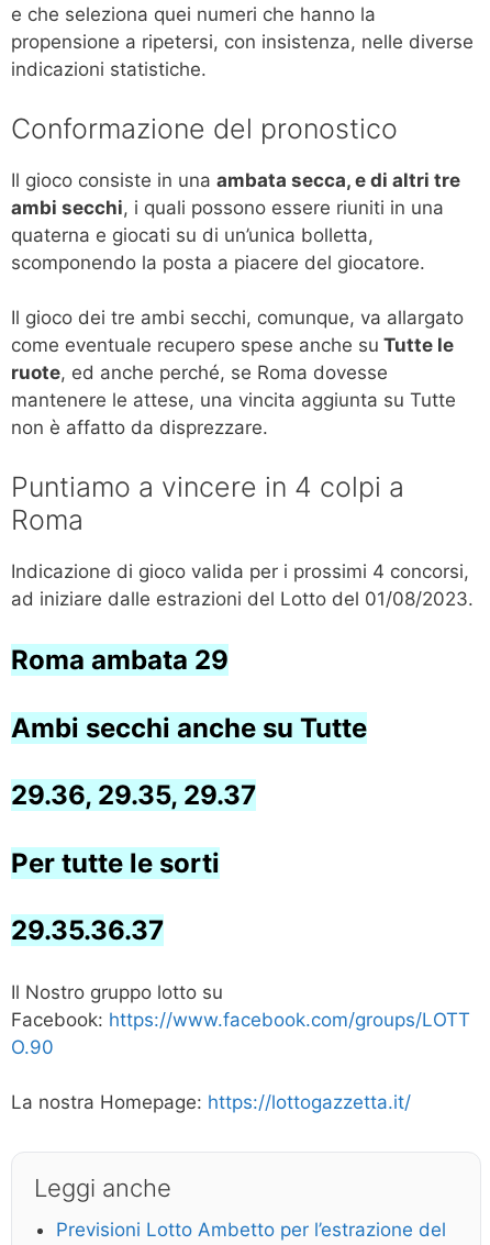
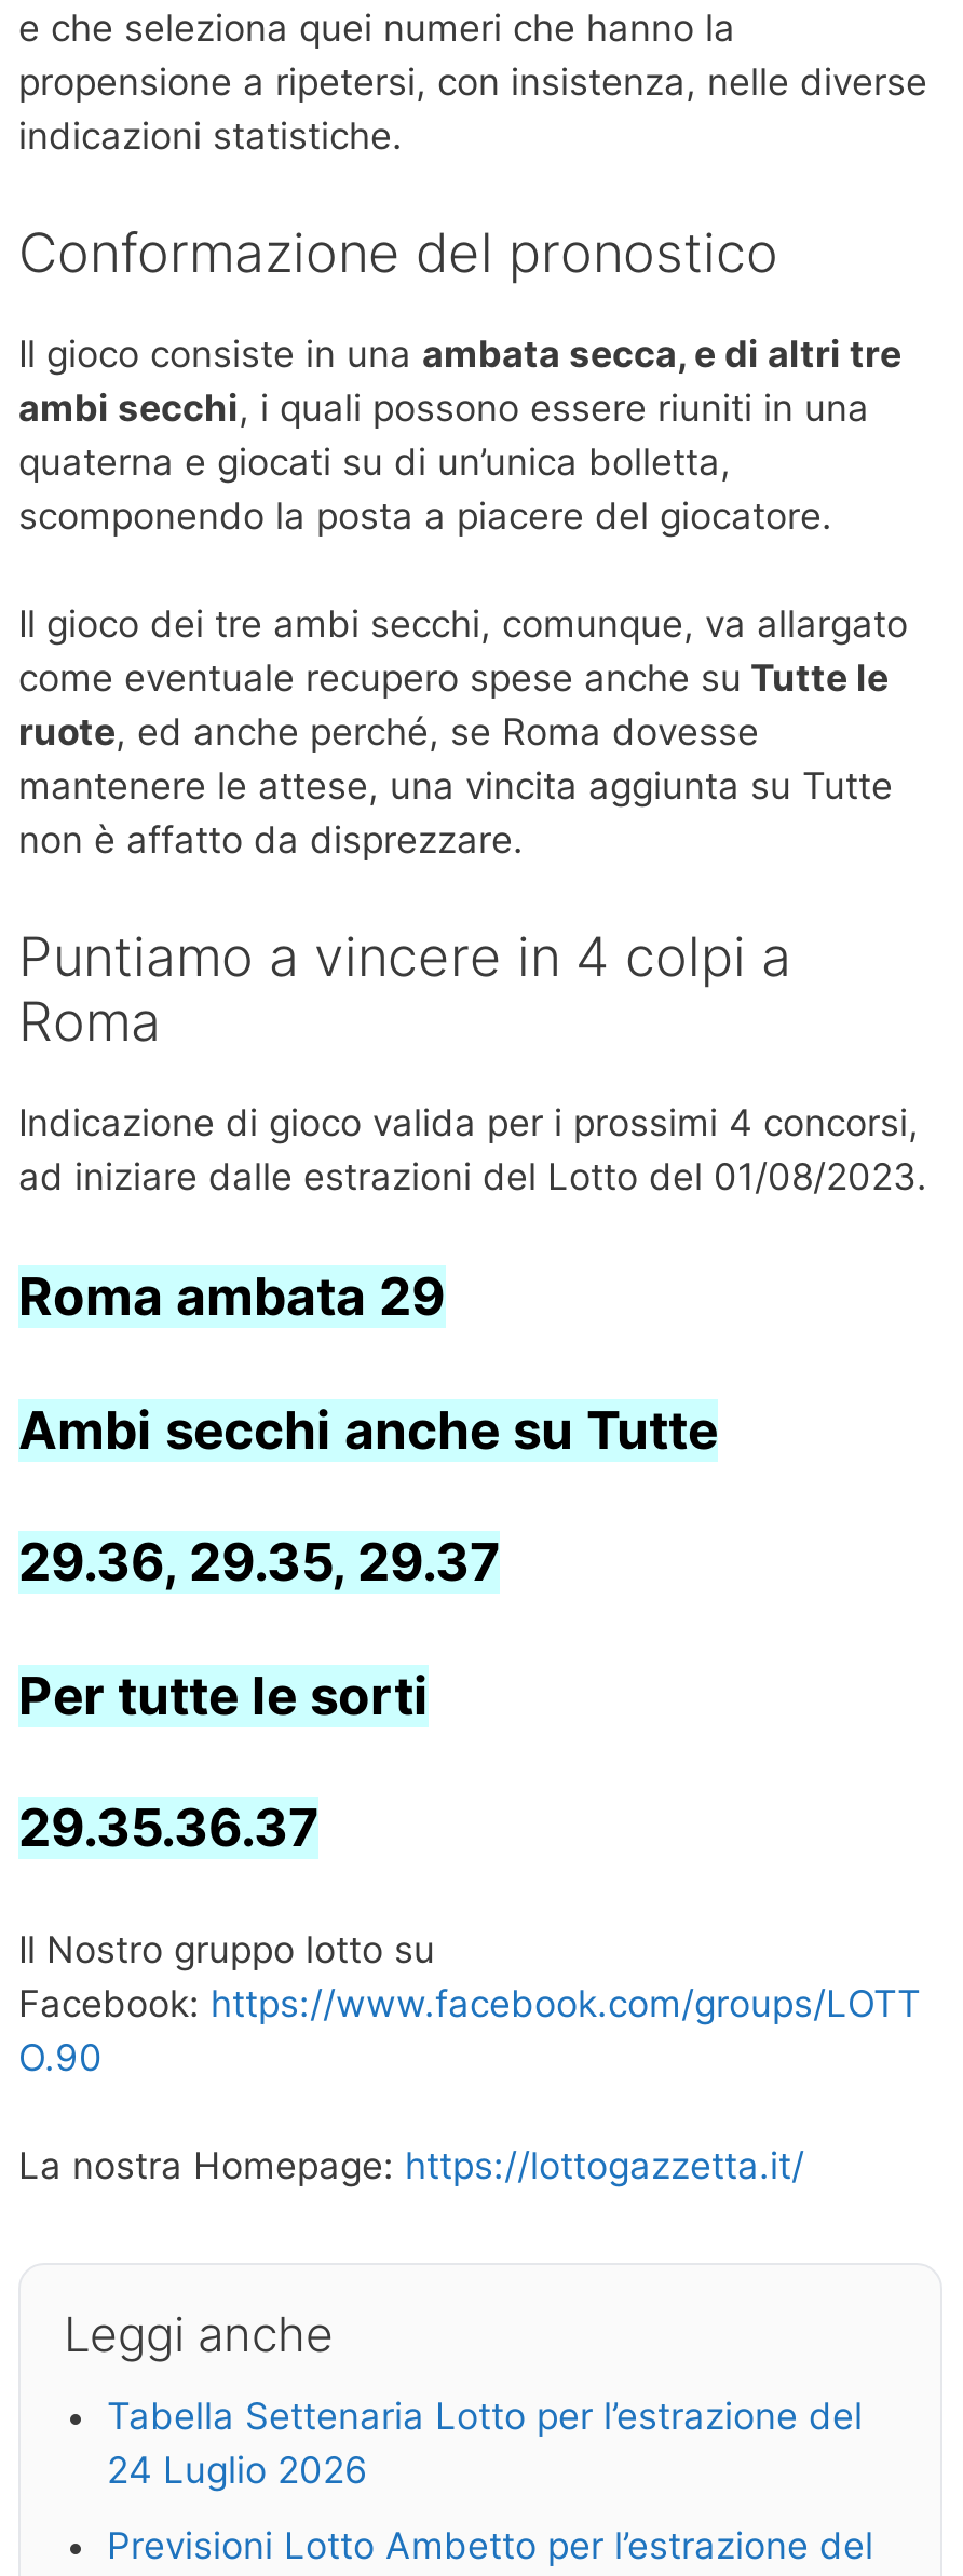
none -> [107,2396,863,2493] Tabella Settenaria Lotto per l’estrazione del | 24 Luglio 2026

